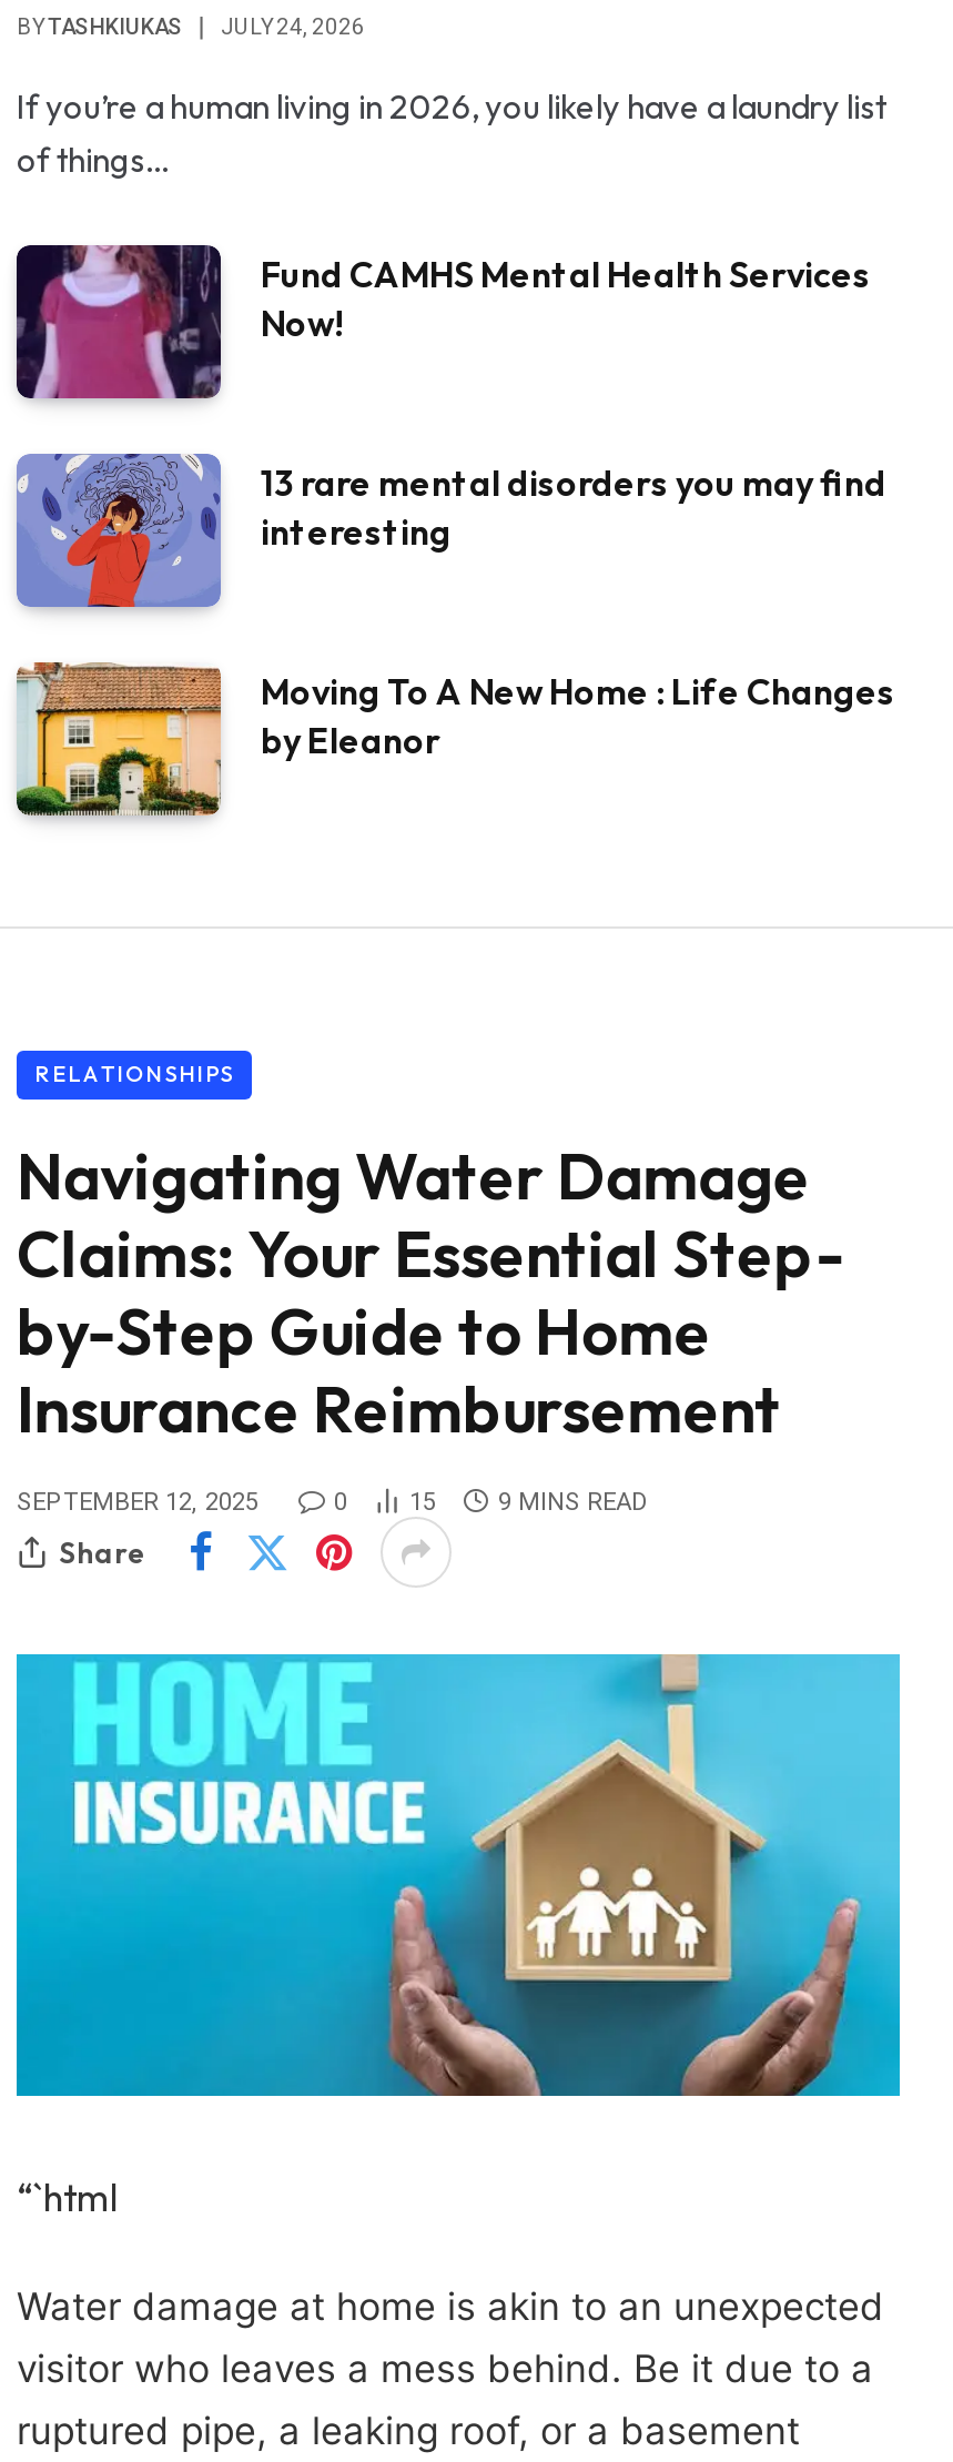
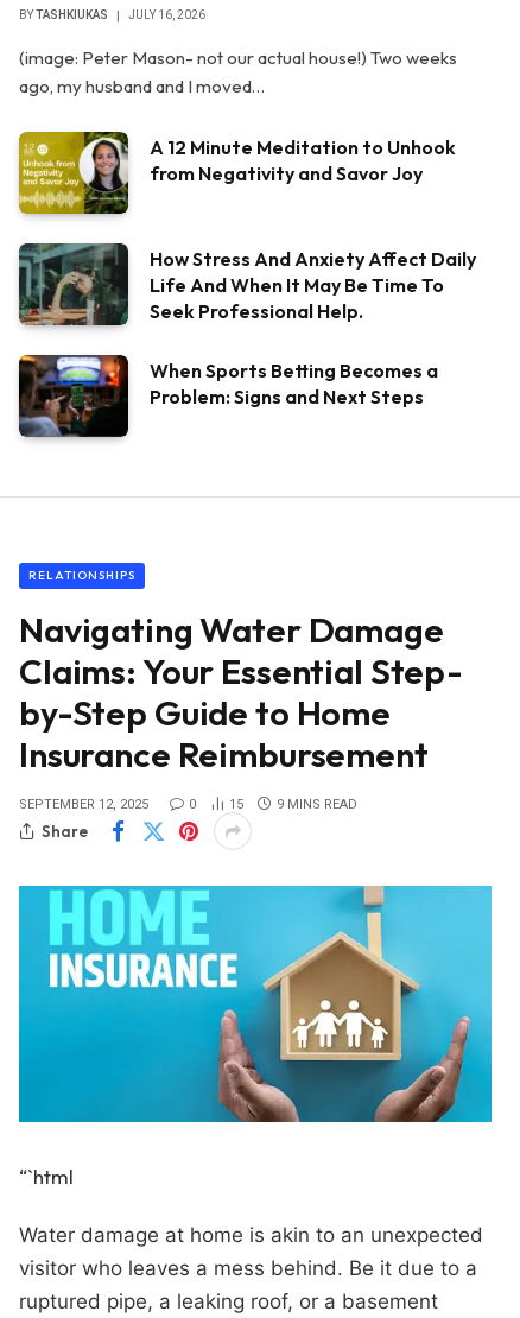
[17,15,365,39] BY TASHKIUKAS JULY 24, 2026 -> [19,9,205,22] BY TASHKIUKAS JULY 16, 2026
[17,86,886,181] If you’re a human living in 2026, you likely have a laundry list | of things… -> [19,47,457,98] (image: Peter Mason- not our actual house!) Two weeks | ago, my husband and I moved…
[14,243,871,401] [image] | Fund CAMHS Mental Health Services | Now! -> [18,131,456,215] [image] | A 12 Minute Meditation to Unhook | from Negativity and Savor Joy
[17,454,886,609] [image] | 13 rare mental disorders you may find | interesting -> [18,242,476,327] [image] | How Stress And Anxiety Affect Daily | Life And When It May Be Time To | Seek Professional Help.
[17,660,895,815] [image] | Moving To A New Home : Life Changes | by Eleanor -> [18,354,438,438] [image] | When Sports Betting Becomes a | Problem: Signs and Next Steps

